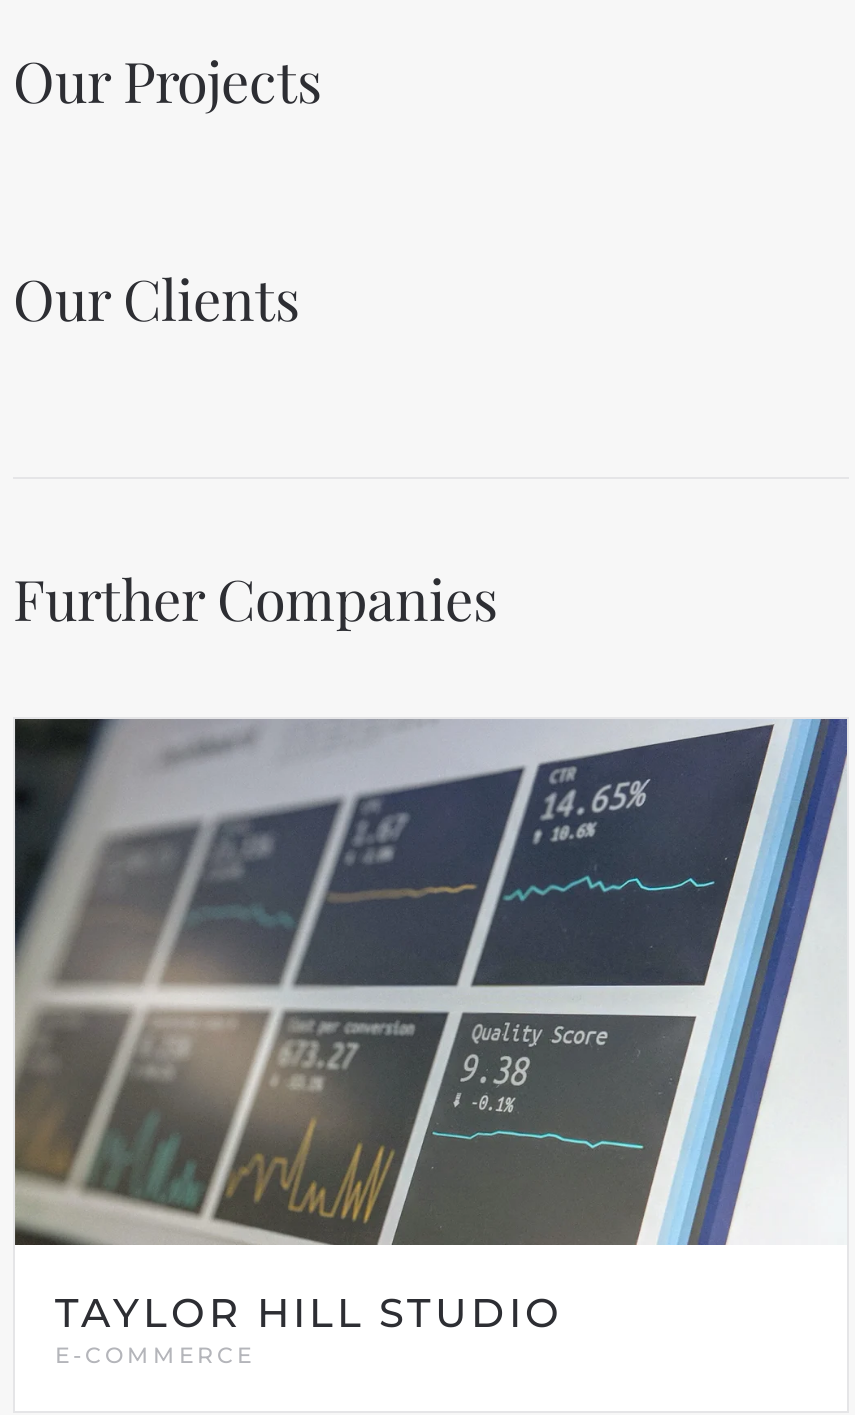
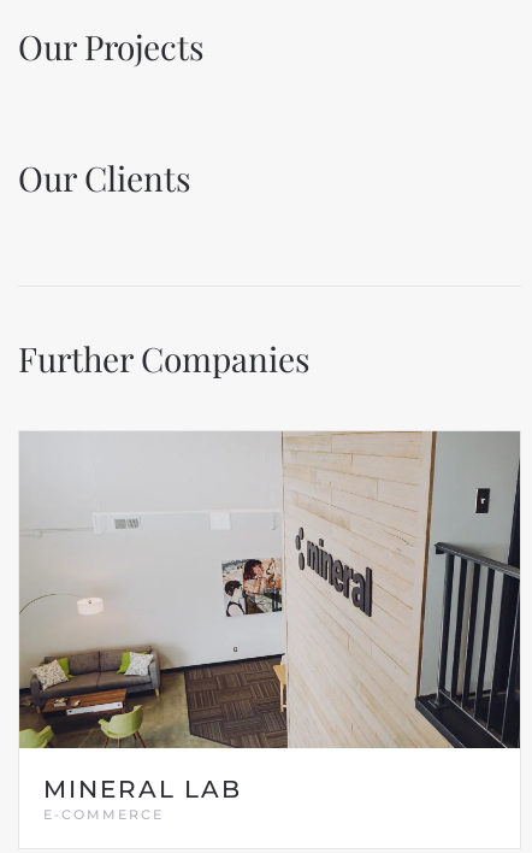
[13,717,847,1337] [image] | TAYLOR HILL STUDIO -> [18,430,521,804] [image] | MINERAL LAB

